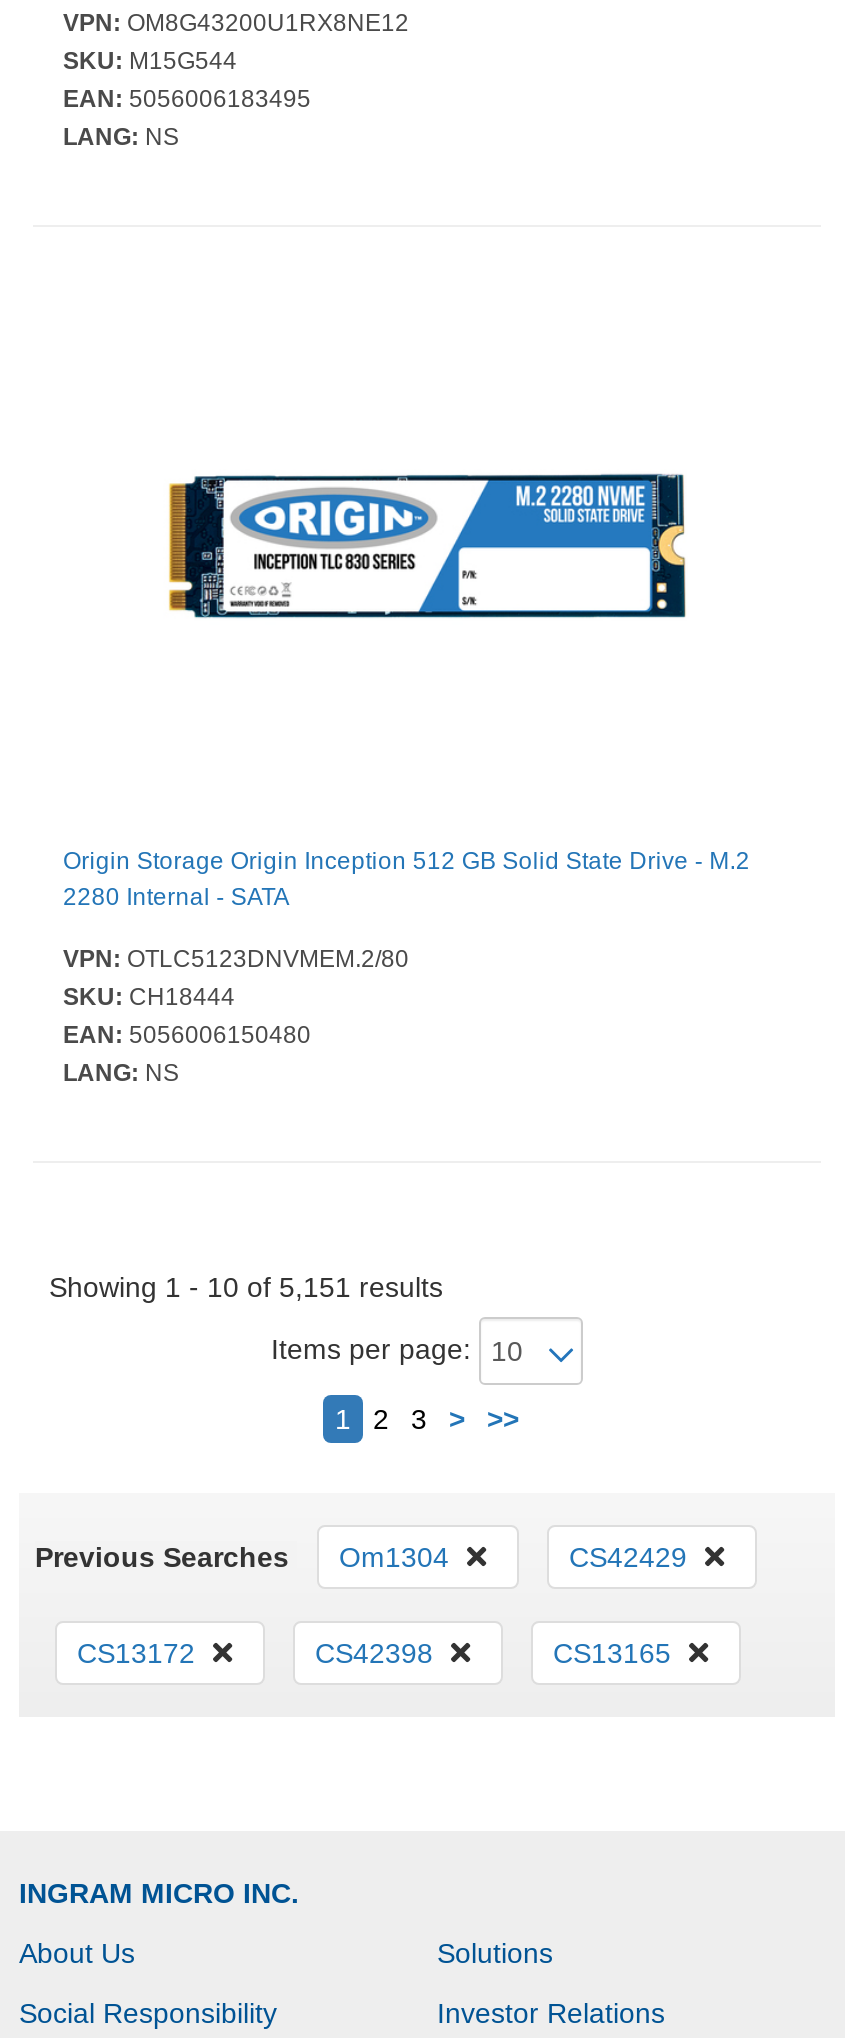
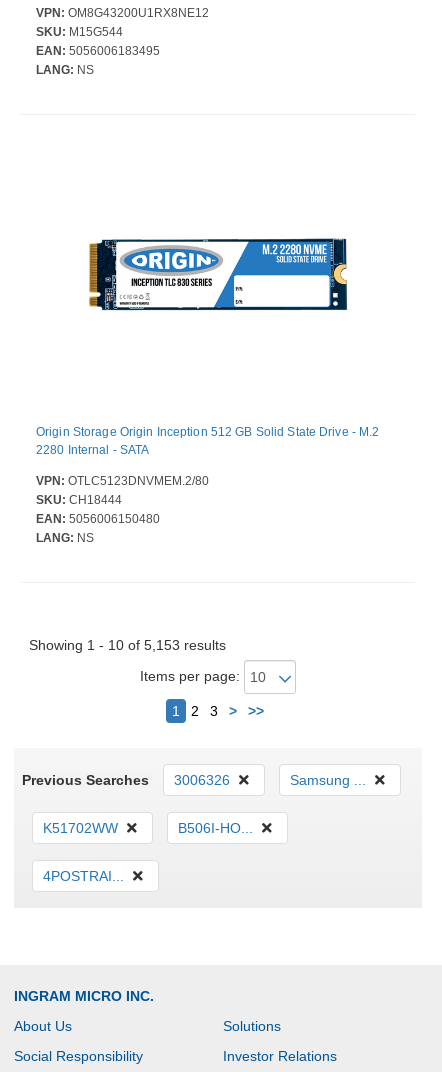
[49,1271,443,1303] Showing 1 - 10 of 5,151 results -> [29,637,226,653] Showing 1 - 10 of 5,153 results
[77,1541,687,1669] Om1304 | CS42429 | CS13172 | CS42398 | CS13165 -> [43,772,366,884] 3006326 | Samsung ... | K51702WW | B506I-HO... | 4POSTRAI...

